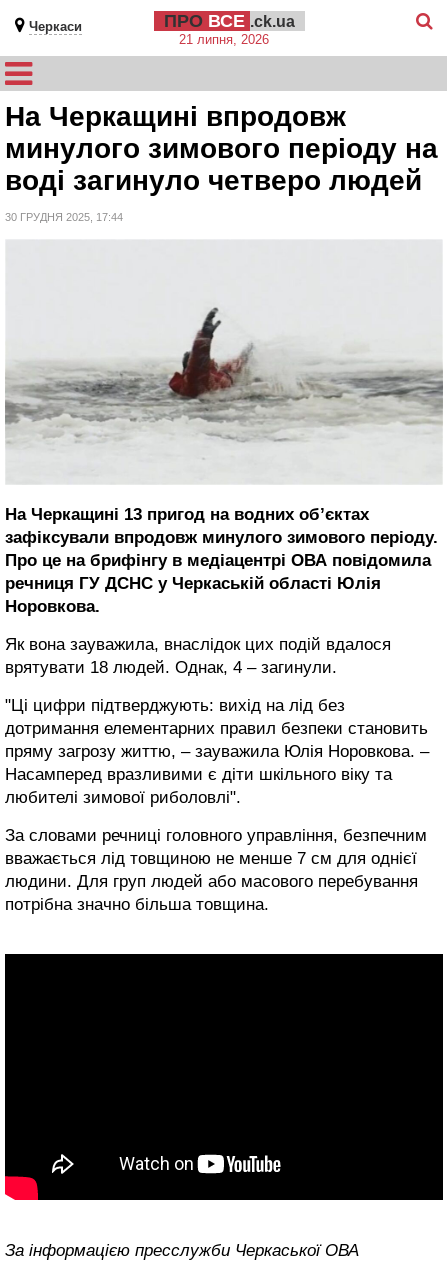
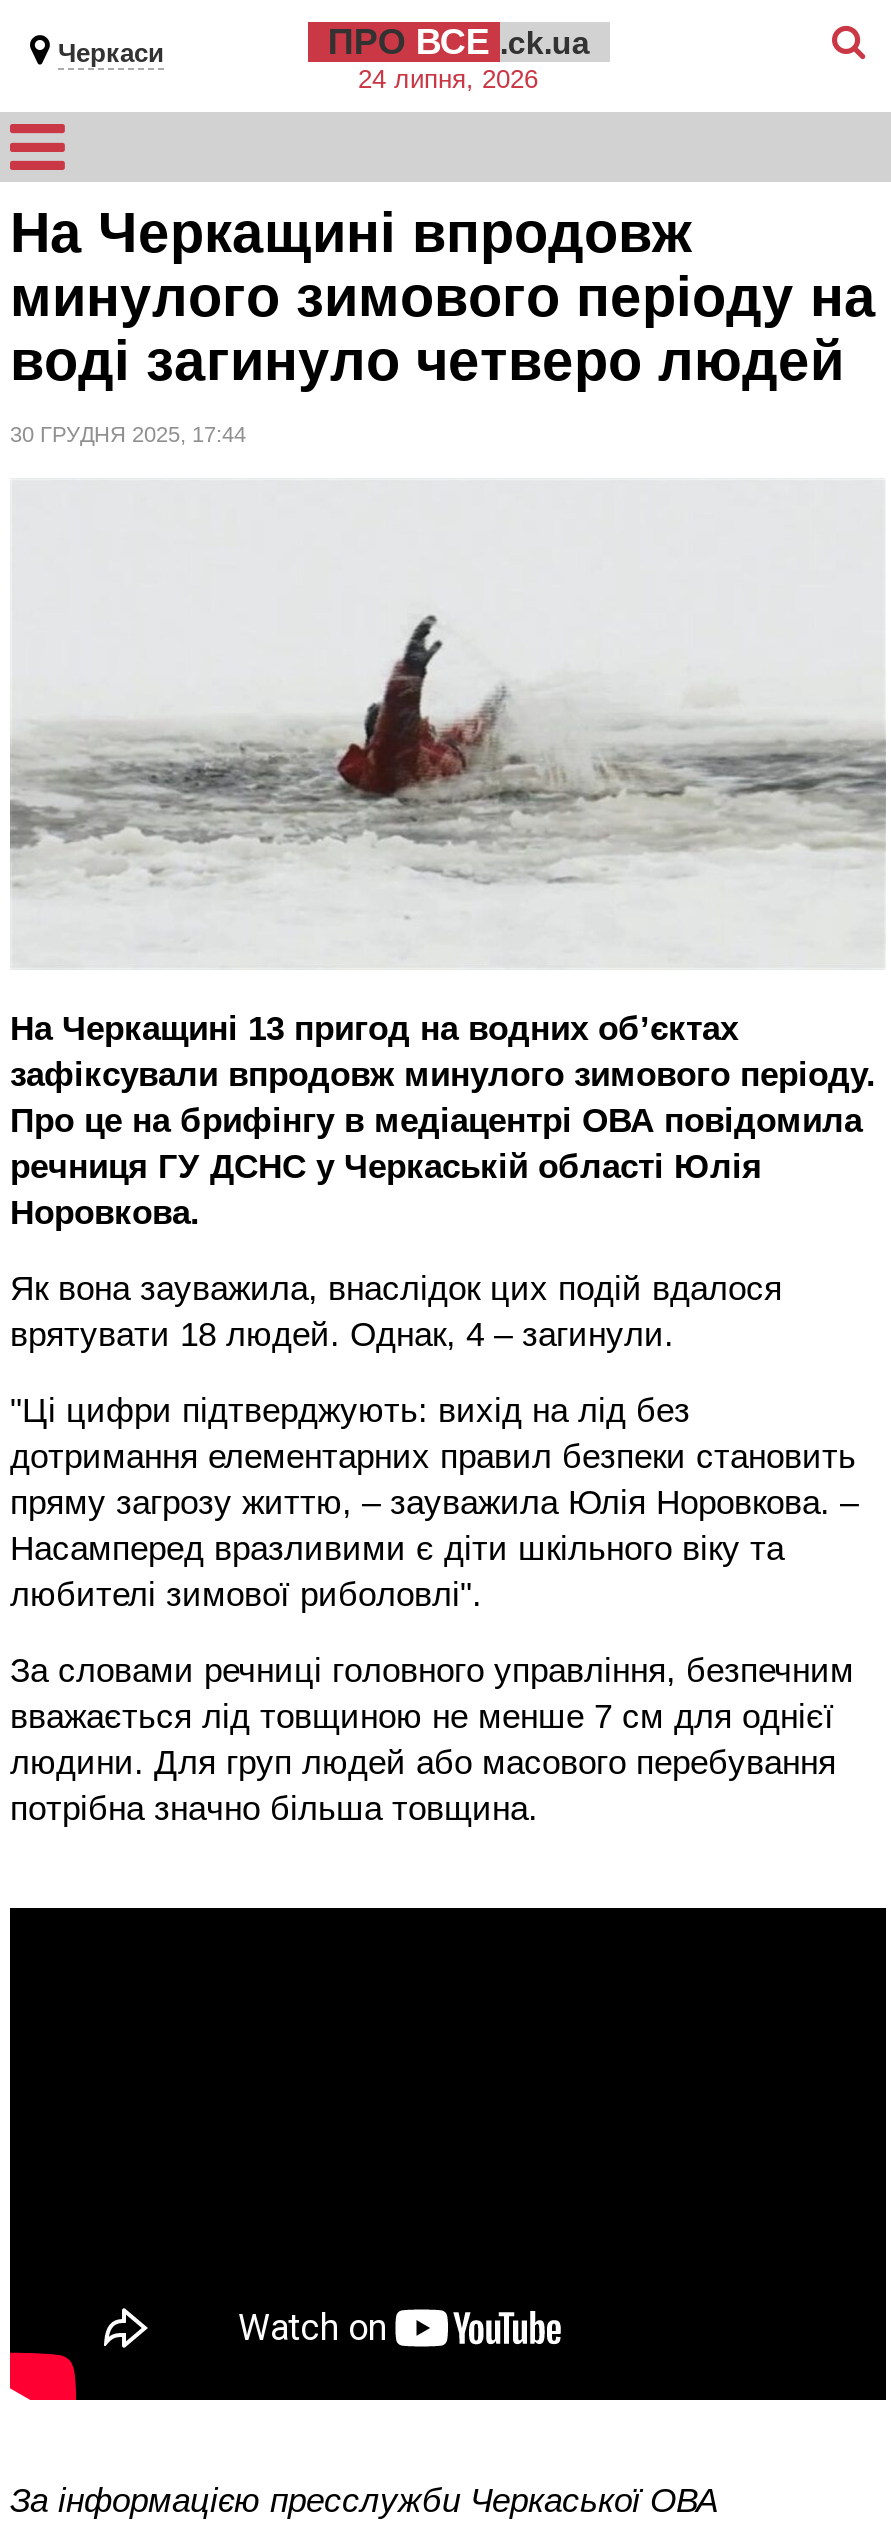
[179,32,269,47] 21 липня, 2026 -> [358,64,538,94] 24 липня, 2026

